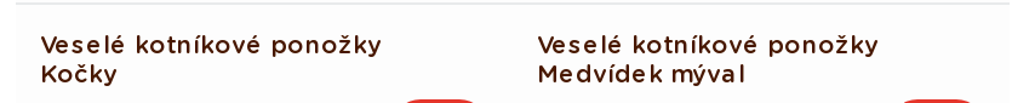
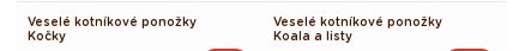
[537,57,745,86] Medvídek mýval -> [273,28,352,43] Koala a listy

